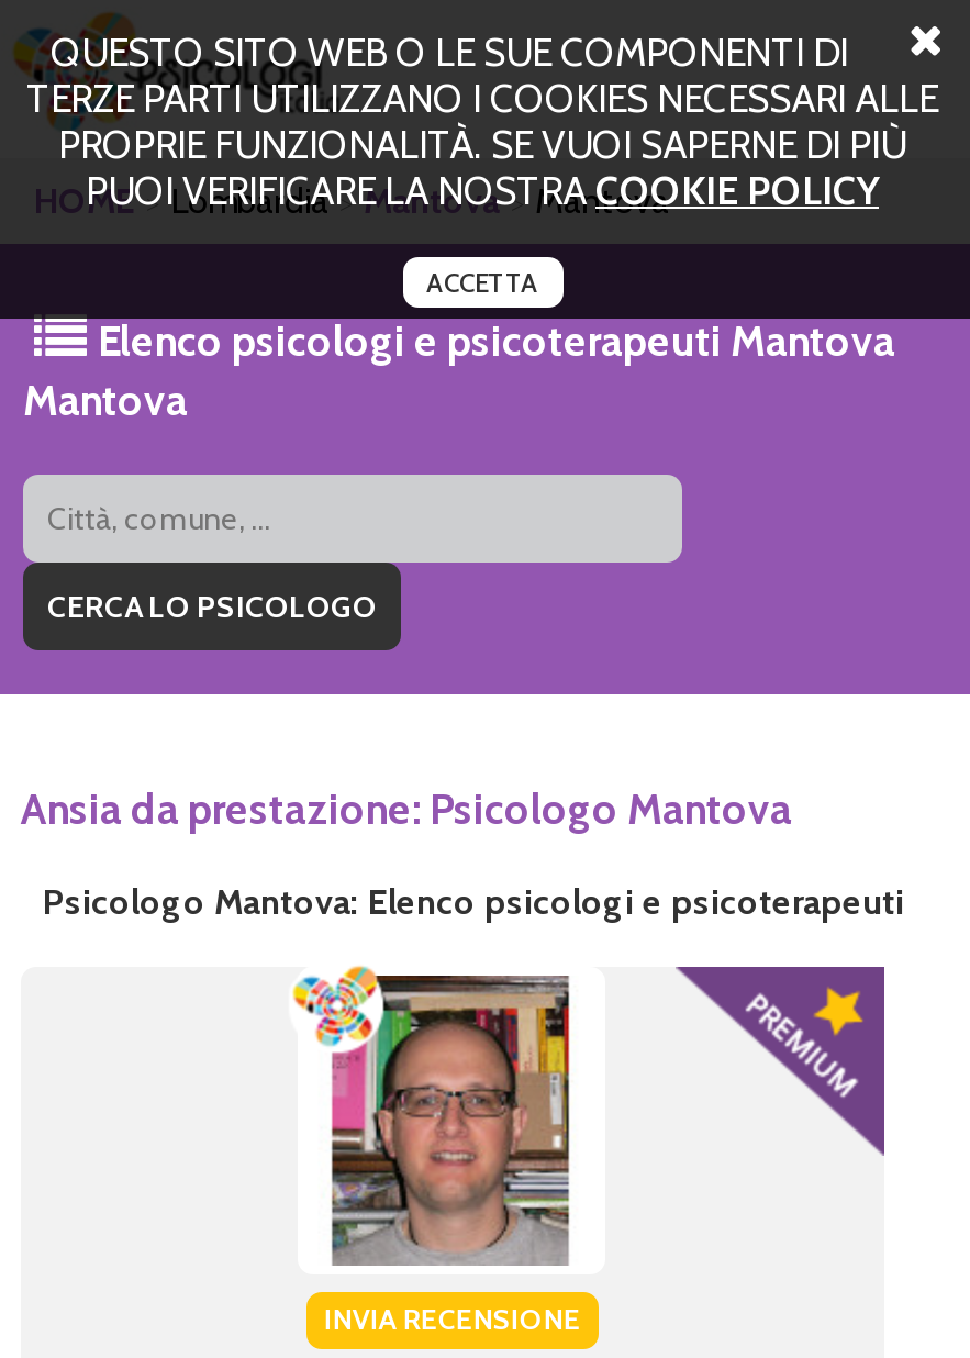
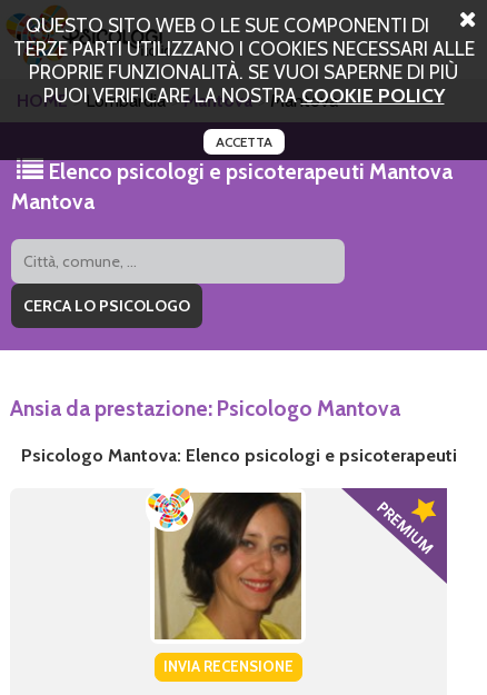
[306,973,597,1266] [image] -> [153,492,302,641] [image]

